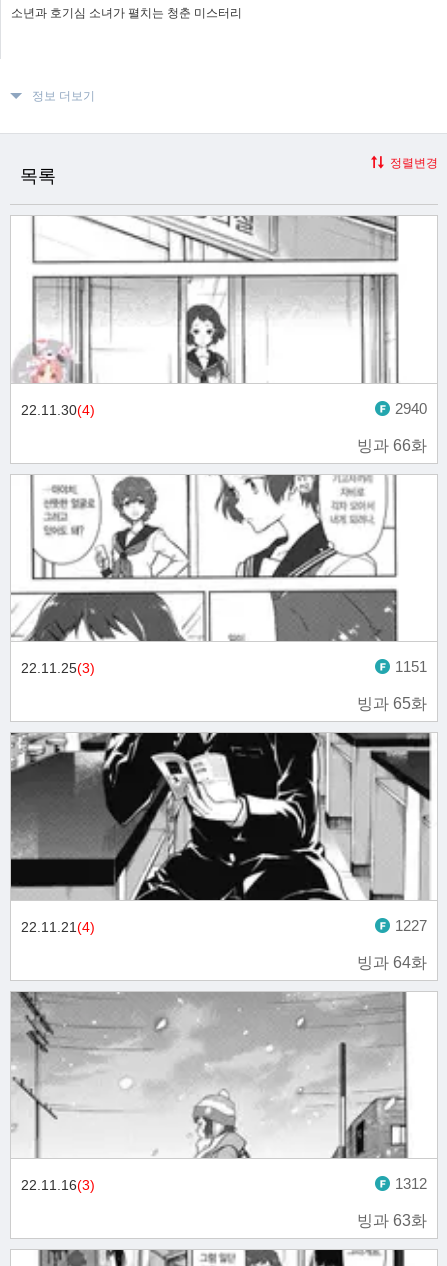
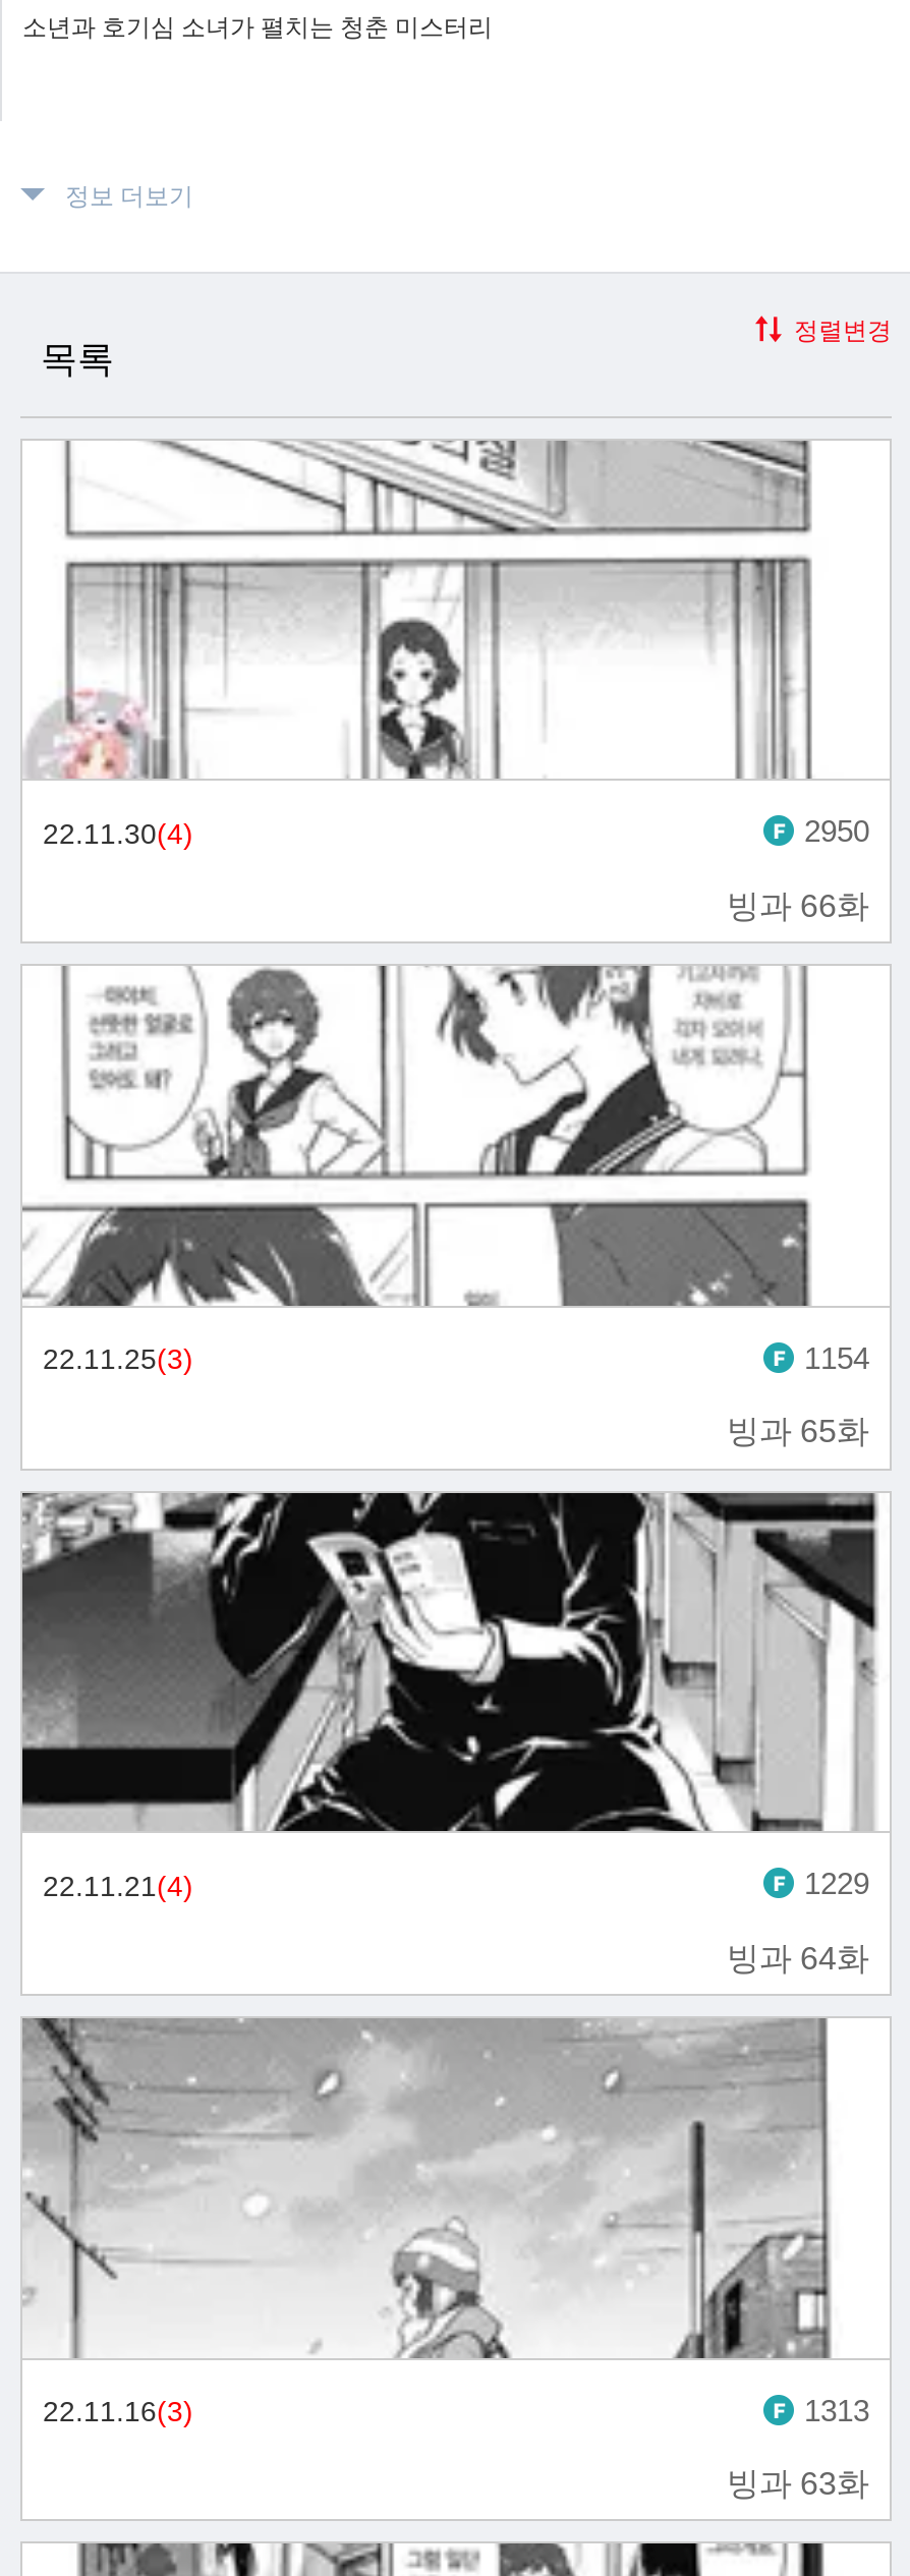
[395,400,427,417] 2940 -> [804,813,869,848] 2950
[395,658,427,675] 1151 -> [804,1339,869,1374] 1154
[395,917,427,934] 1227 -> [804,1865,869,1900] 1229
[395,1175,427,1192] 1312 -> [804,2392,869,2426] 1313

